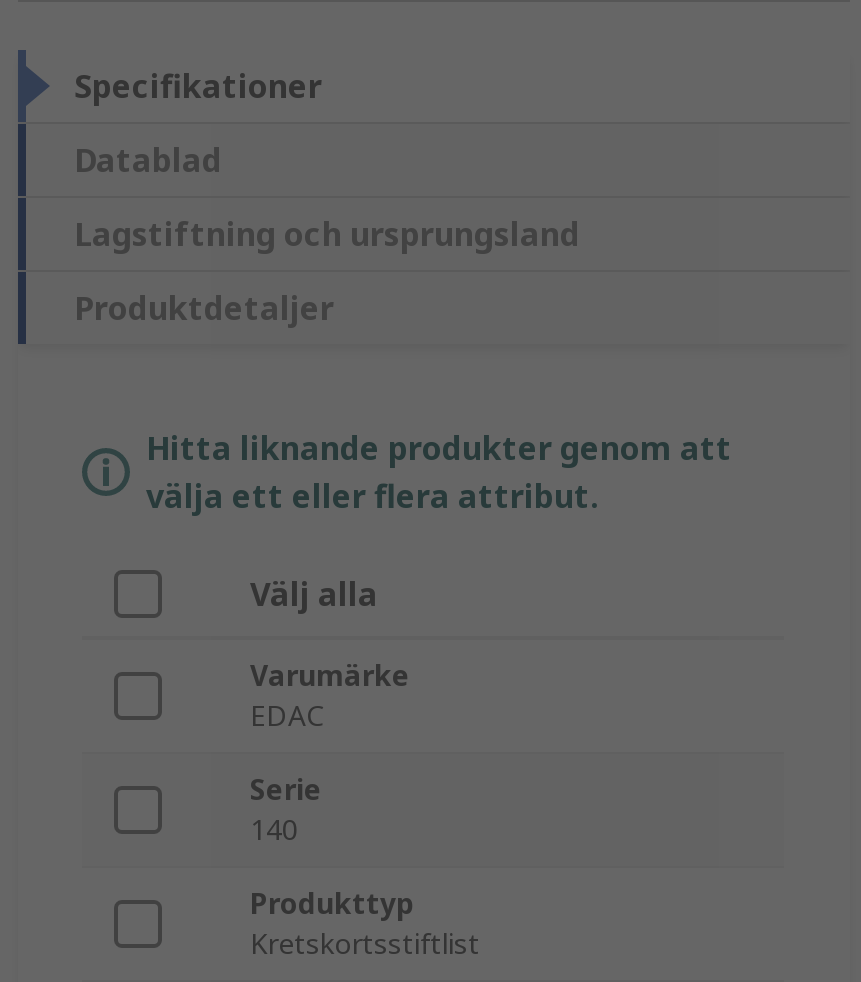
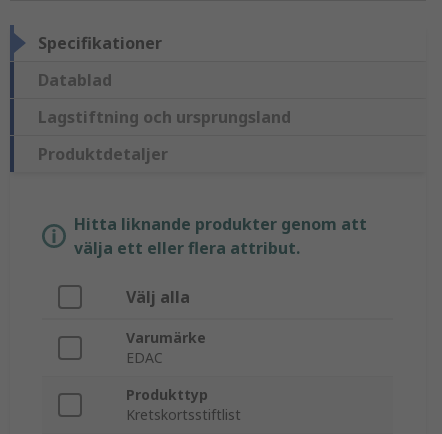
[250,771,322,849] Serie | 140 -> none

